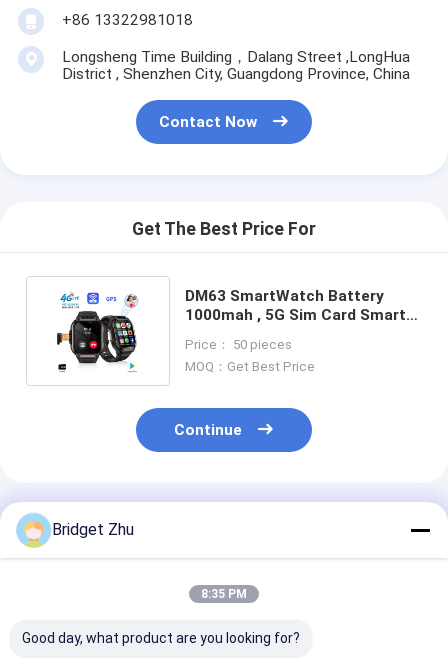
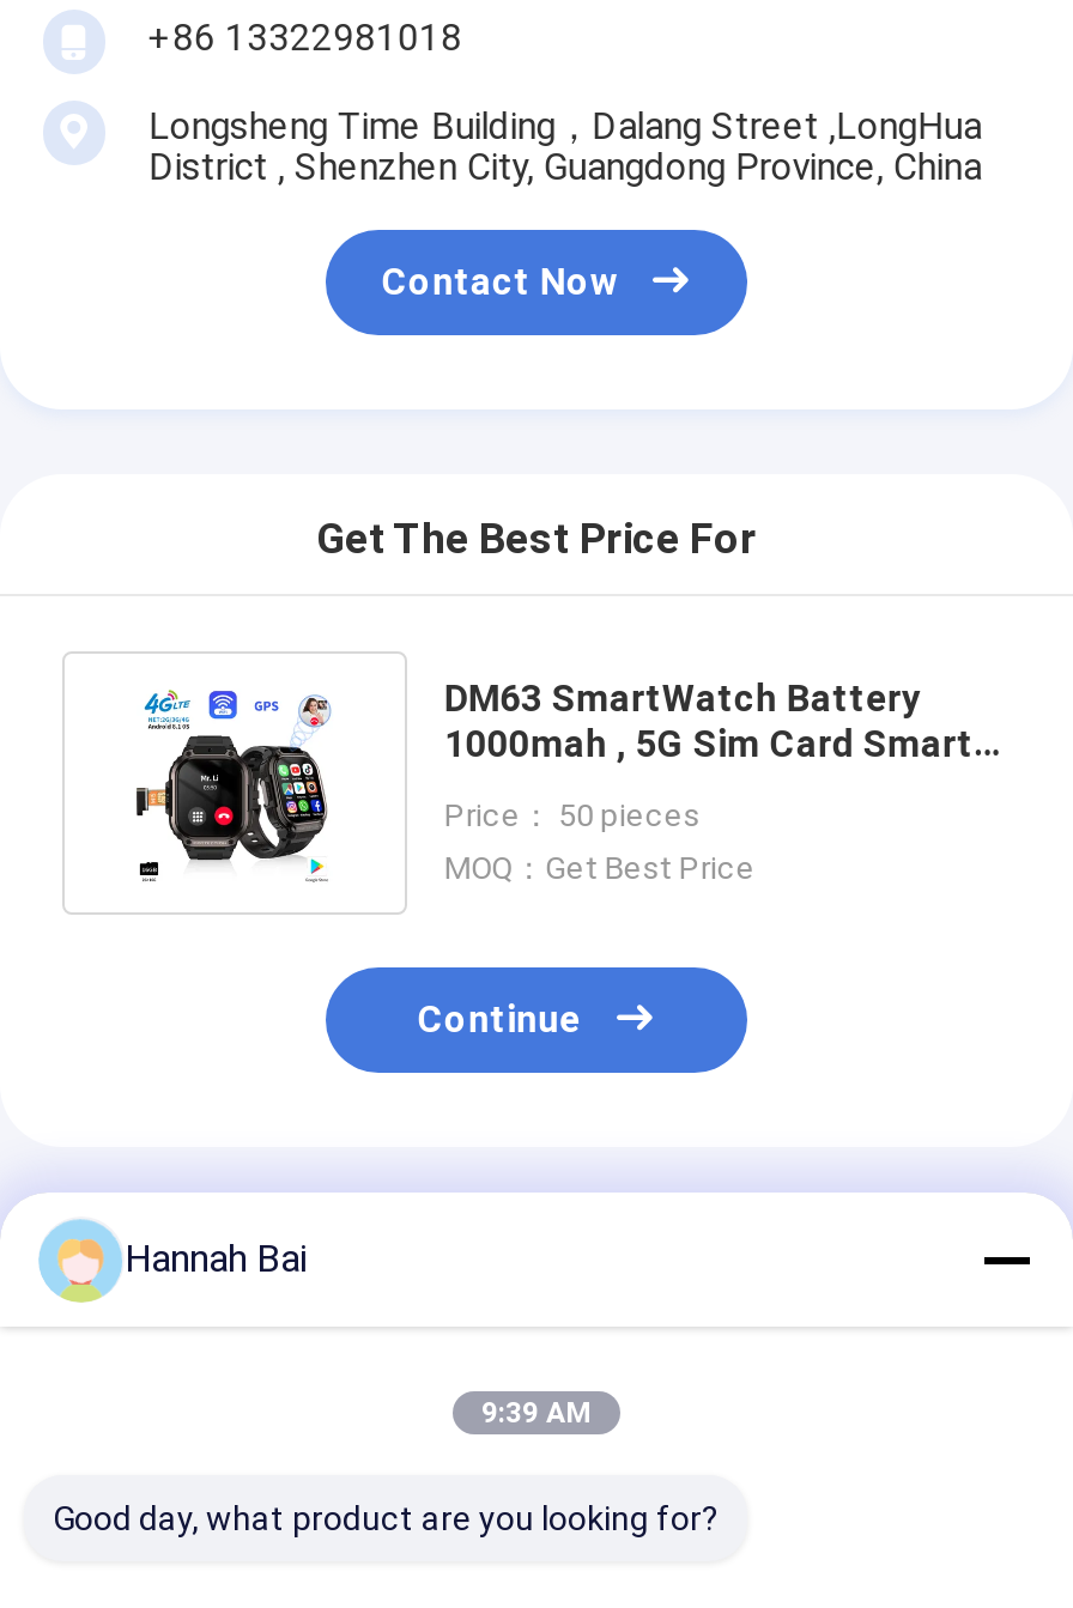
[52,520,134,539] Bridget Zhu -> [125,1236,307,1281] Hannah Bai
[201,587,247,601] 8:35 PM -> [481,1396,592,1430] 9:39 AM

